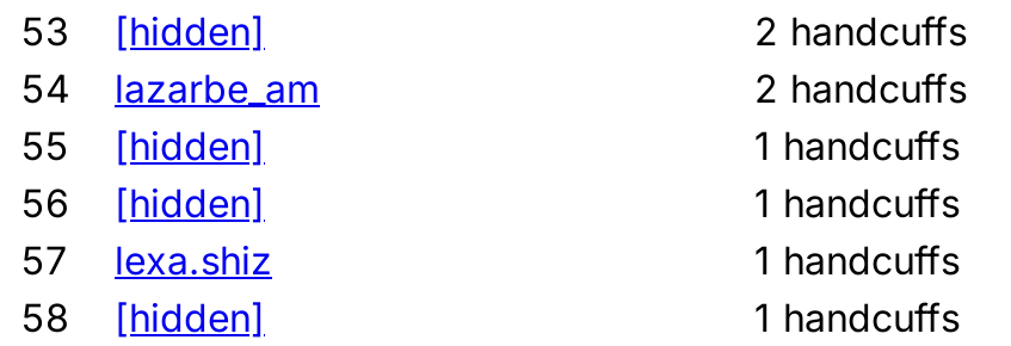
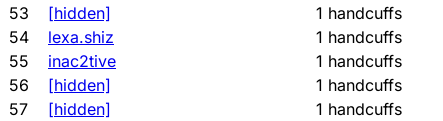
[754,6,967,54] 2 handcuffs -> [316,3,402,23] 1 handcuffs
[115,64,967,111] lazarbe_am | 2 handcuffs -> [48,27,402,47] lexa.shiz | 1 handcuffs
[115,121,265,169] [hidden] -> [48,51,116,71] inac2tive
[21,236,960,341] lexa.shiz | 1 handcuffs | 58 -> none

